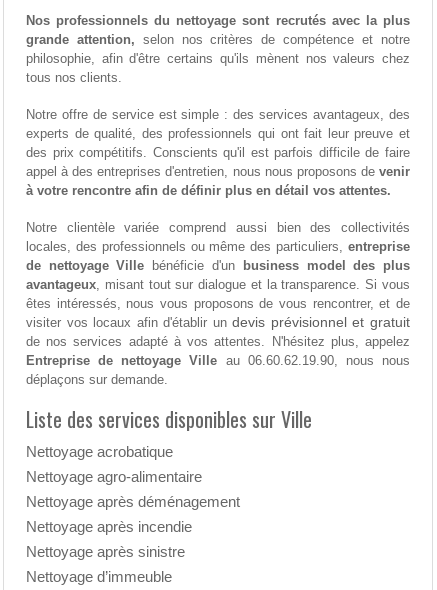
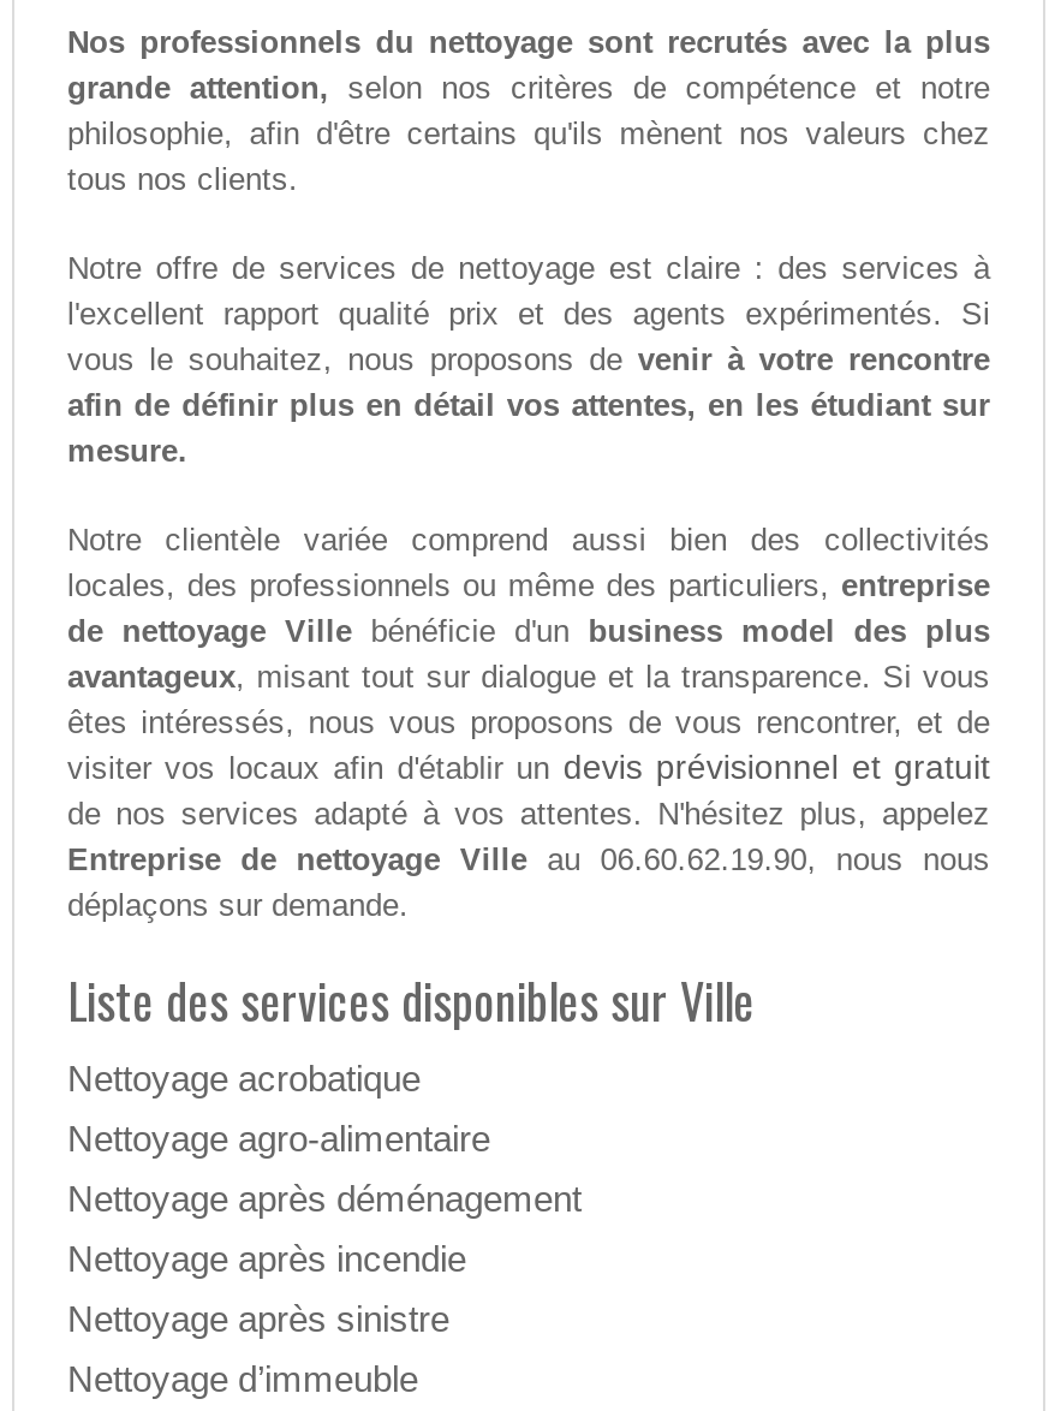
[26,107,410,198] Notre offre de service est simple : des services avantageux, des | experts de qualité, des professionnels qui ont fait leur preuve et | des prix compétitifs. Conscients qu'il est parfois difficile de faire | appel à des entreprises d'entretien, nous nous proposons de venir | à votre rencontre afin de définir plus en détail vos attentes. -> [67,251,990,470] Notre offre de services de nettoyage est claire : des services à | l'excellent rapport qualité prix et des agents expérimentés. Si | vous le souhaitez, nous proposons de venir à votre rencontre | afin de définir plus en détail vos attentes, en les étudiant sur | mesure.

